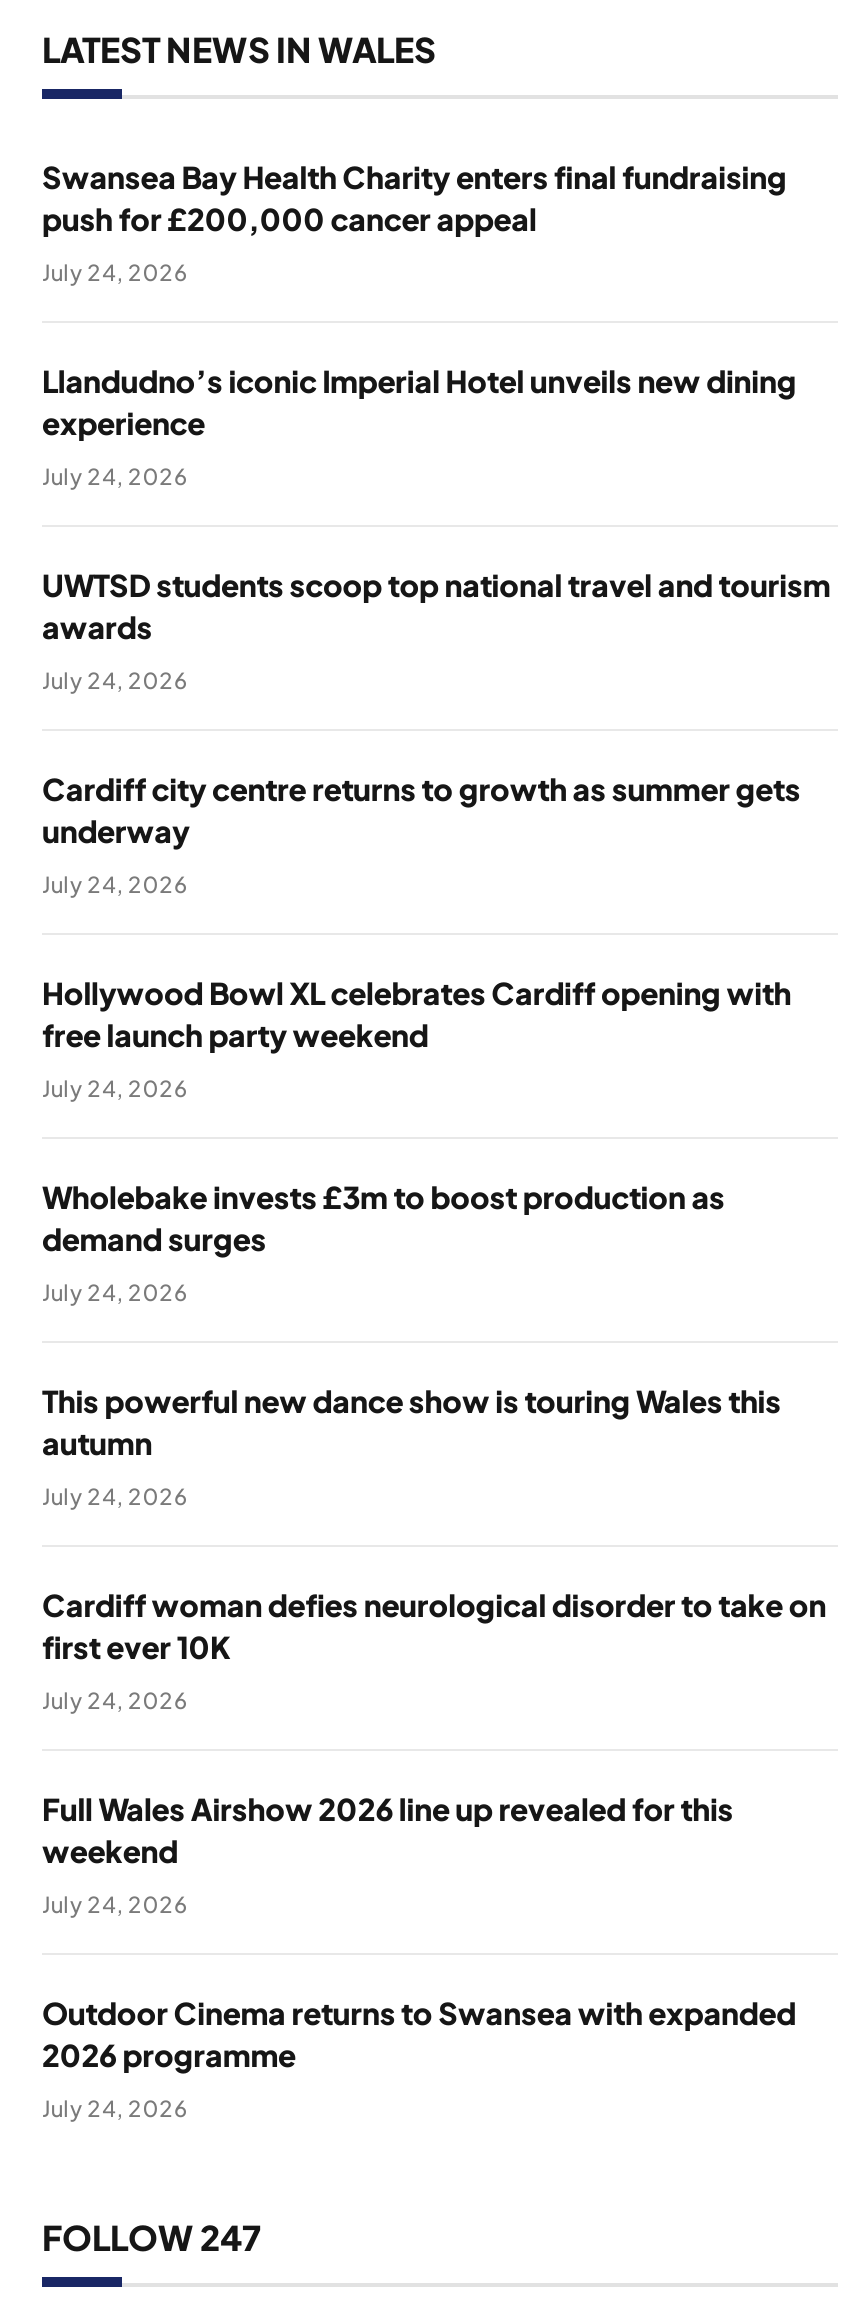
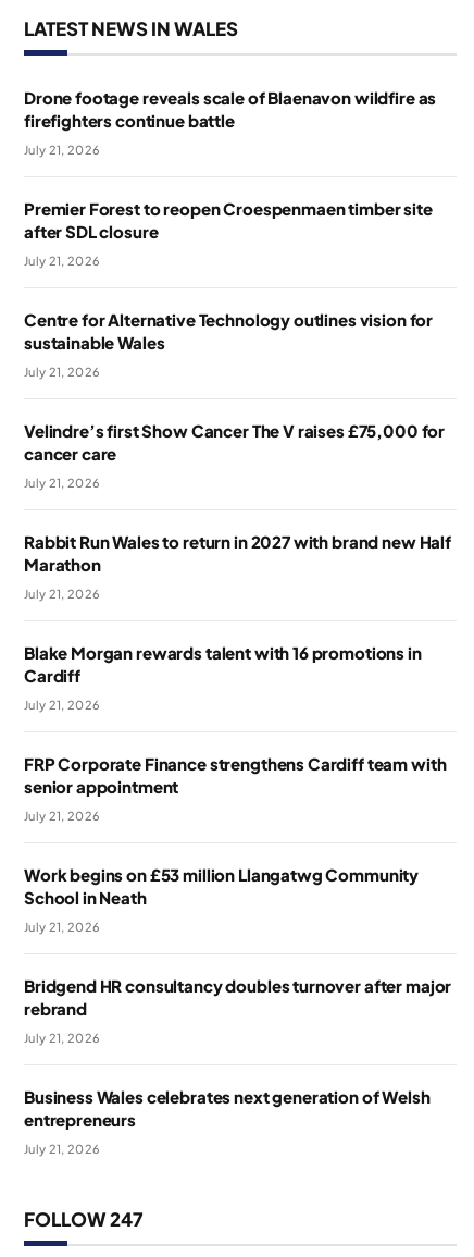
[42,158,787,238] Swansea Bay Health Charity enters final fundraising | push for £200,000 cancer appeal -> [24,88,436,131] Drone footage reveals scale of Blaenavon wildfire as | firefighters continue battle
[42,260,189,286] July 24, 2026 -> [24,143,100,157] July 21, 2026
[42,362,796,442] Llandudno’s iconic Imperial Hotel unveils new dining | experience -> [24,199,432,242] Premier Forest to reopen Croespenmaen timber site | after SDL closure
[42,464,189,490] July 24, 2026 -> [24,254,100,268] July 21, 2026
[42,566,830,646] UWTSD students scoop top national travel and tourism | awards -> [24,310,433,353] Centre for Alternative Technology outlines vision for | sustainable Wales
[42,668,189,694] July 24, 2026 -> [24,365,100,379] July 21, 2026
[42,770,800,850] Cardiff city centre returns to growth as summer gets | underway -> [24,421,445,464] Velindre’s first Show Cancer The V raises £75,000 for | cancer care
[42,872,189,898] July 24, 2026 -> [24,476,100,490] July 21, 2026
[42,974,791,1054] Hollywood Bowl XL celebrates Cardiff opening with | free launch party weekend -> [24,532,451,575] Rabbit Run Wales to return in 2027 with brand new Half | Marathon
[42,1076,189,1102] July 24, 2026 -> [24,587,100,601] July 21, 2026
[42,1178,725,1258] Wholebake invests £3m to boost production as | demand surges -> [24,643,421,686] Blake Morgan rewards talent with 16 promotions in | Cardiff
[42,1280,189,1306] July 24, 2026 -> [24,698,100,712] July 21, 2026
[42,1382,781,1462] This powerful new dance show is touring Wales this | autumn -> [24,754,446,797] FRP Corporate Finance strengthens Cardiff team with | senior appointment
[42,1484,189,1510] July 24, 2026 -> [24,809,100,823] July 21, 2026
[42,1586,826,1666] Cardiff woman defies neurological disorder to take on | first ever 10K -> [24,865,419,908] Work begins on £53 million Llangatwg Community | School in Neath
[42,1688,189,1714] July 24, 2026 -> [24,920,100,934] July 21, 2026
[42,1790,733,1870] Full Wales Airshow 2026 line up revealed for this | weekend -> [24,976,451,1019] Bridgend HR consultancy doubles turnover after major | rebrand
[42,1892,189,1918] July 24, 2026 -> [24,1031,100,1045] July 21, 2026
[42,1994,796,2074] Outdoor Cinema returns to Swansea with expanded | 2026 programme -> [24,1087,430,1130] Business Wales celebrates next generation of Welsh | entrepreneurs
[42,2096,189,2122] July 24, 2026 -> [24,1142,100,1156] July 21, 2026

